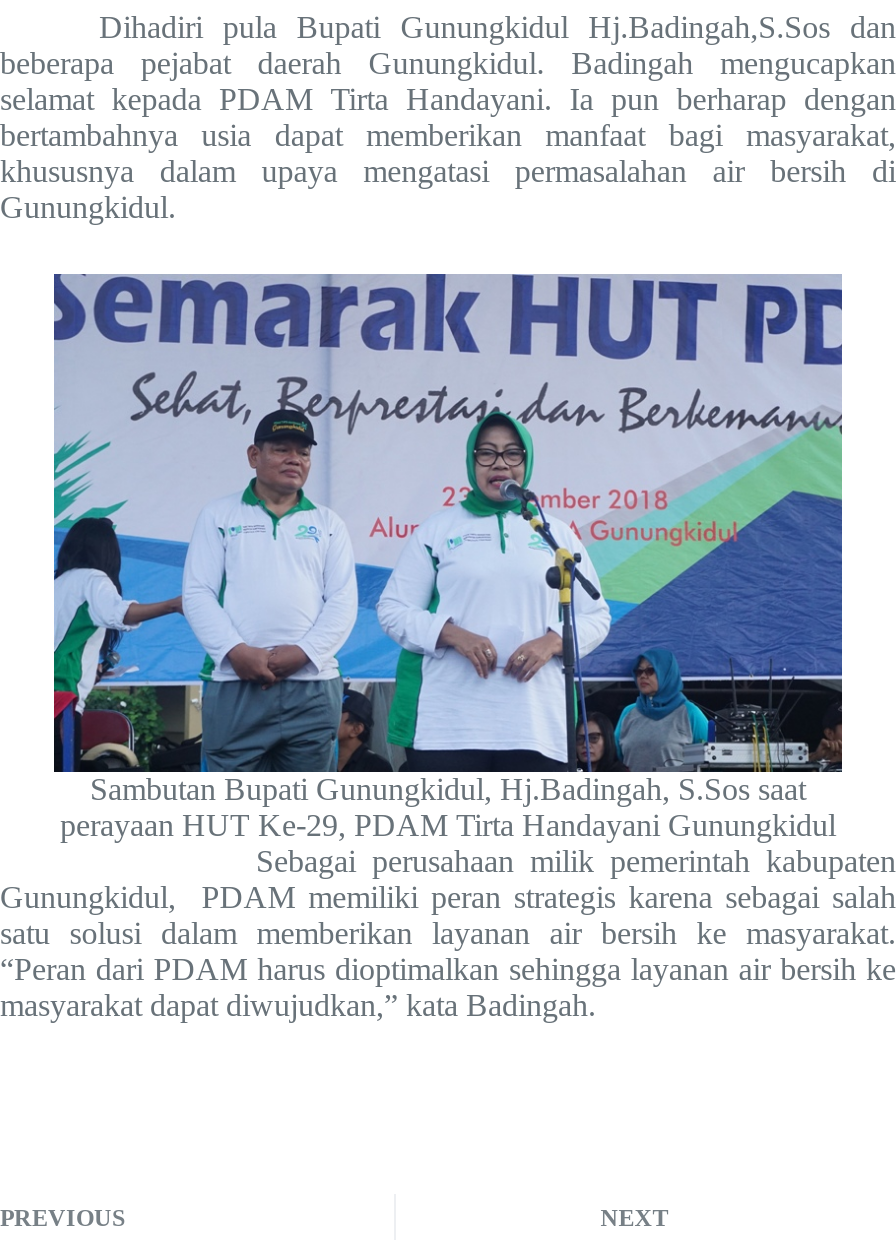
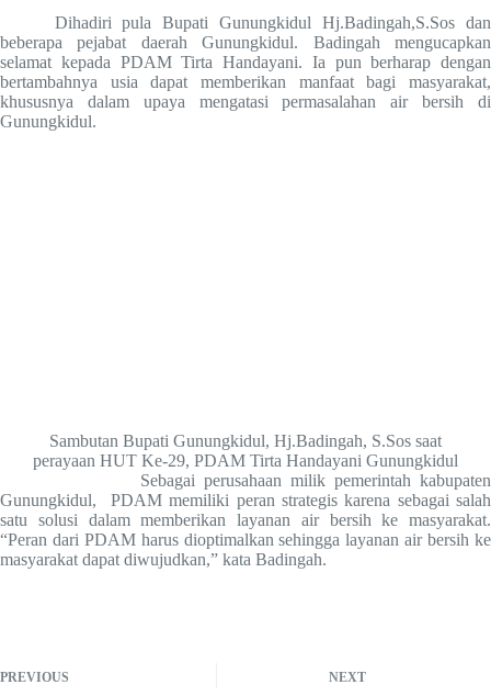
[52,272,844,774] [image] -> none

